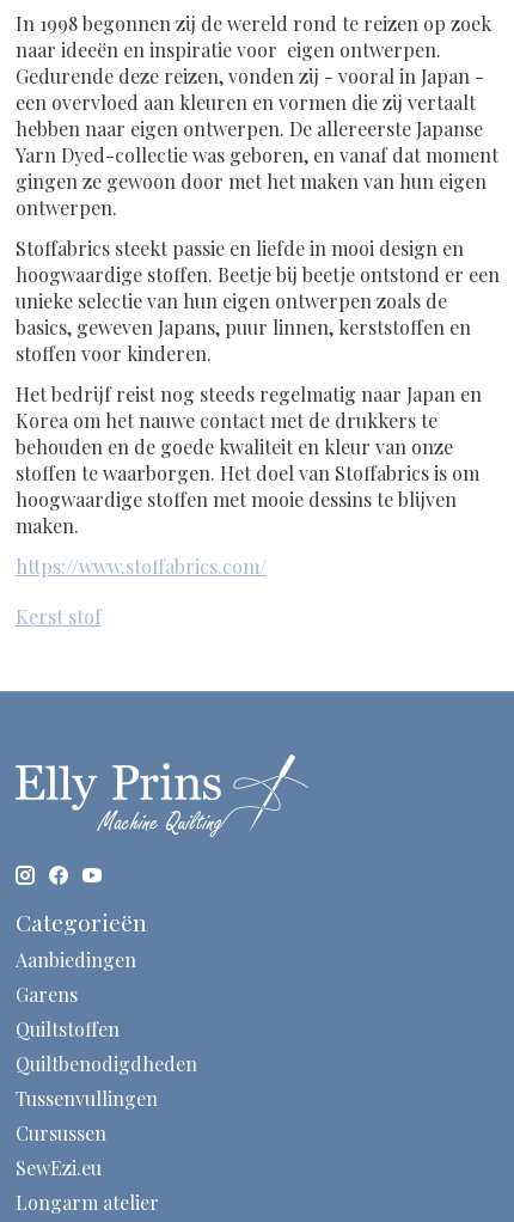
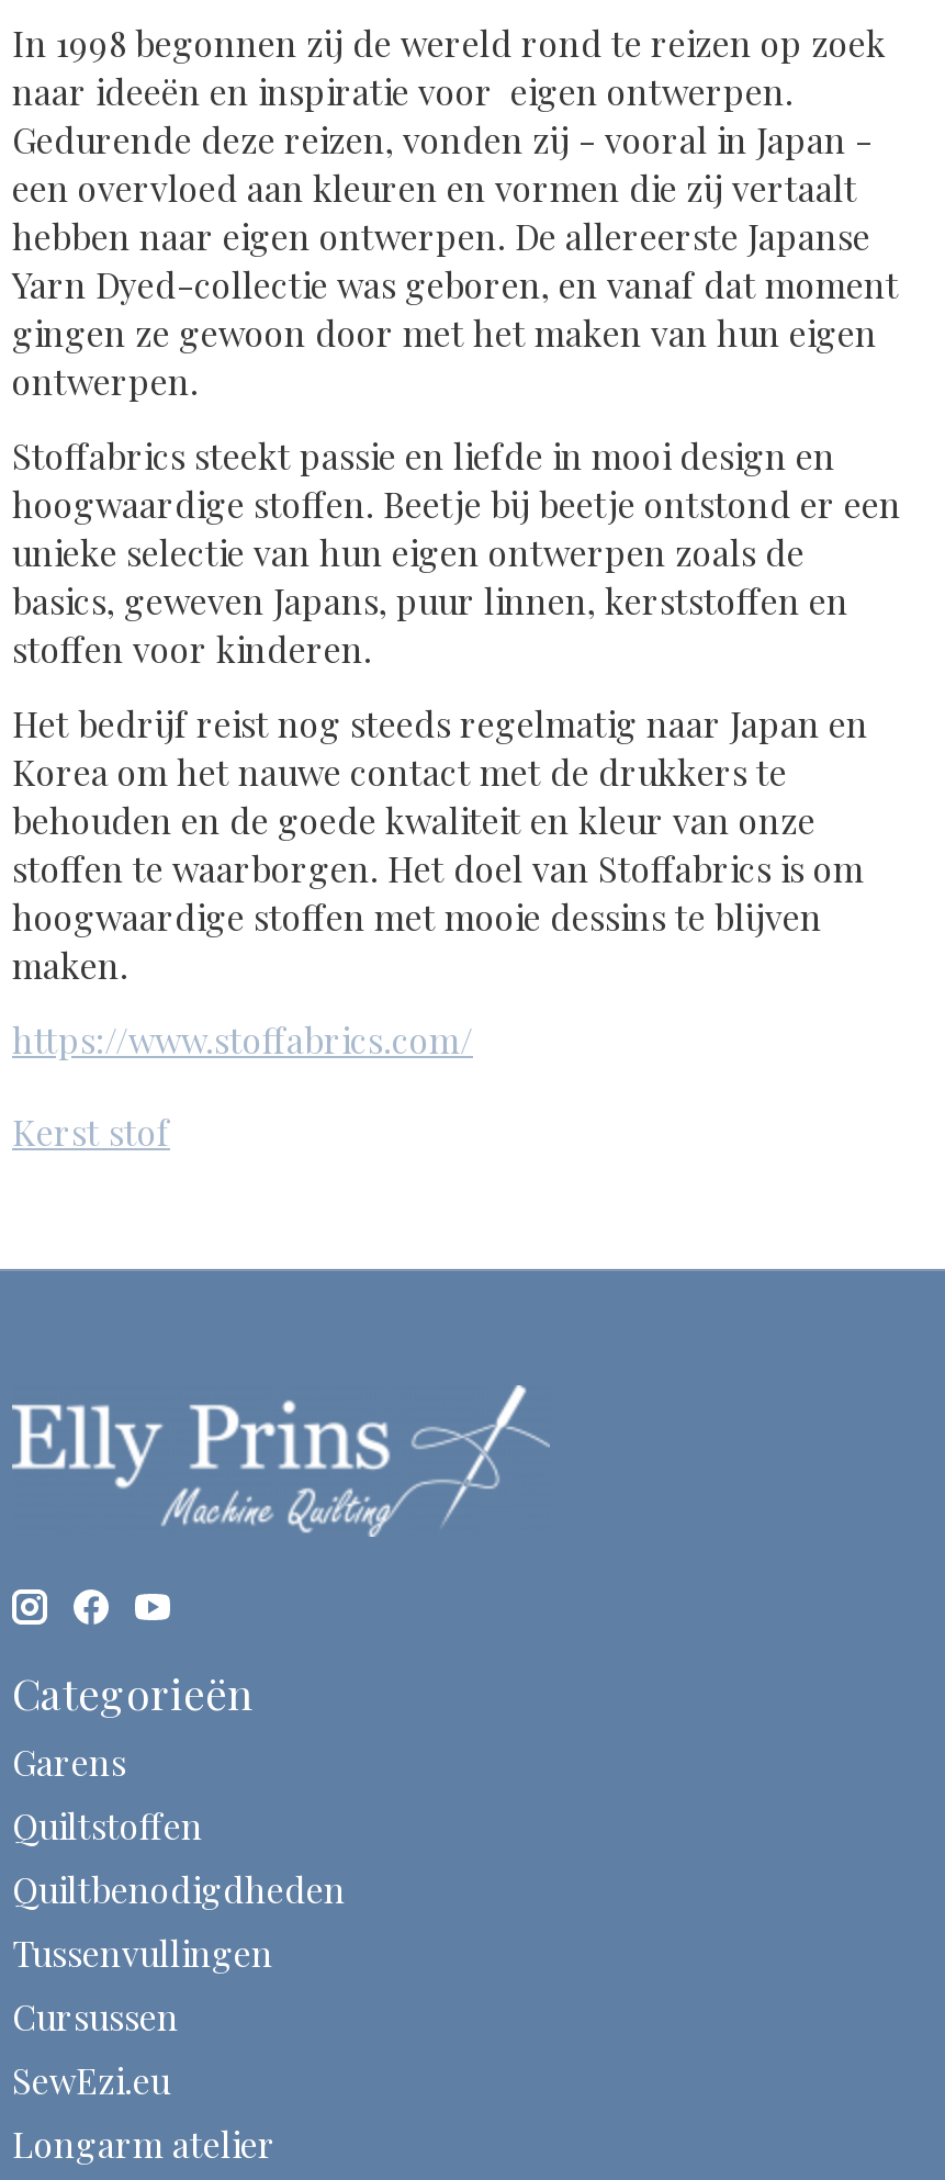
[16,947,136,972] Aanbiedingen -> none

